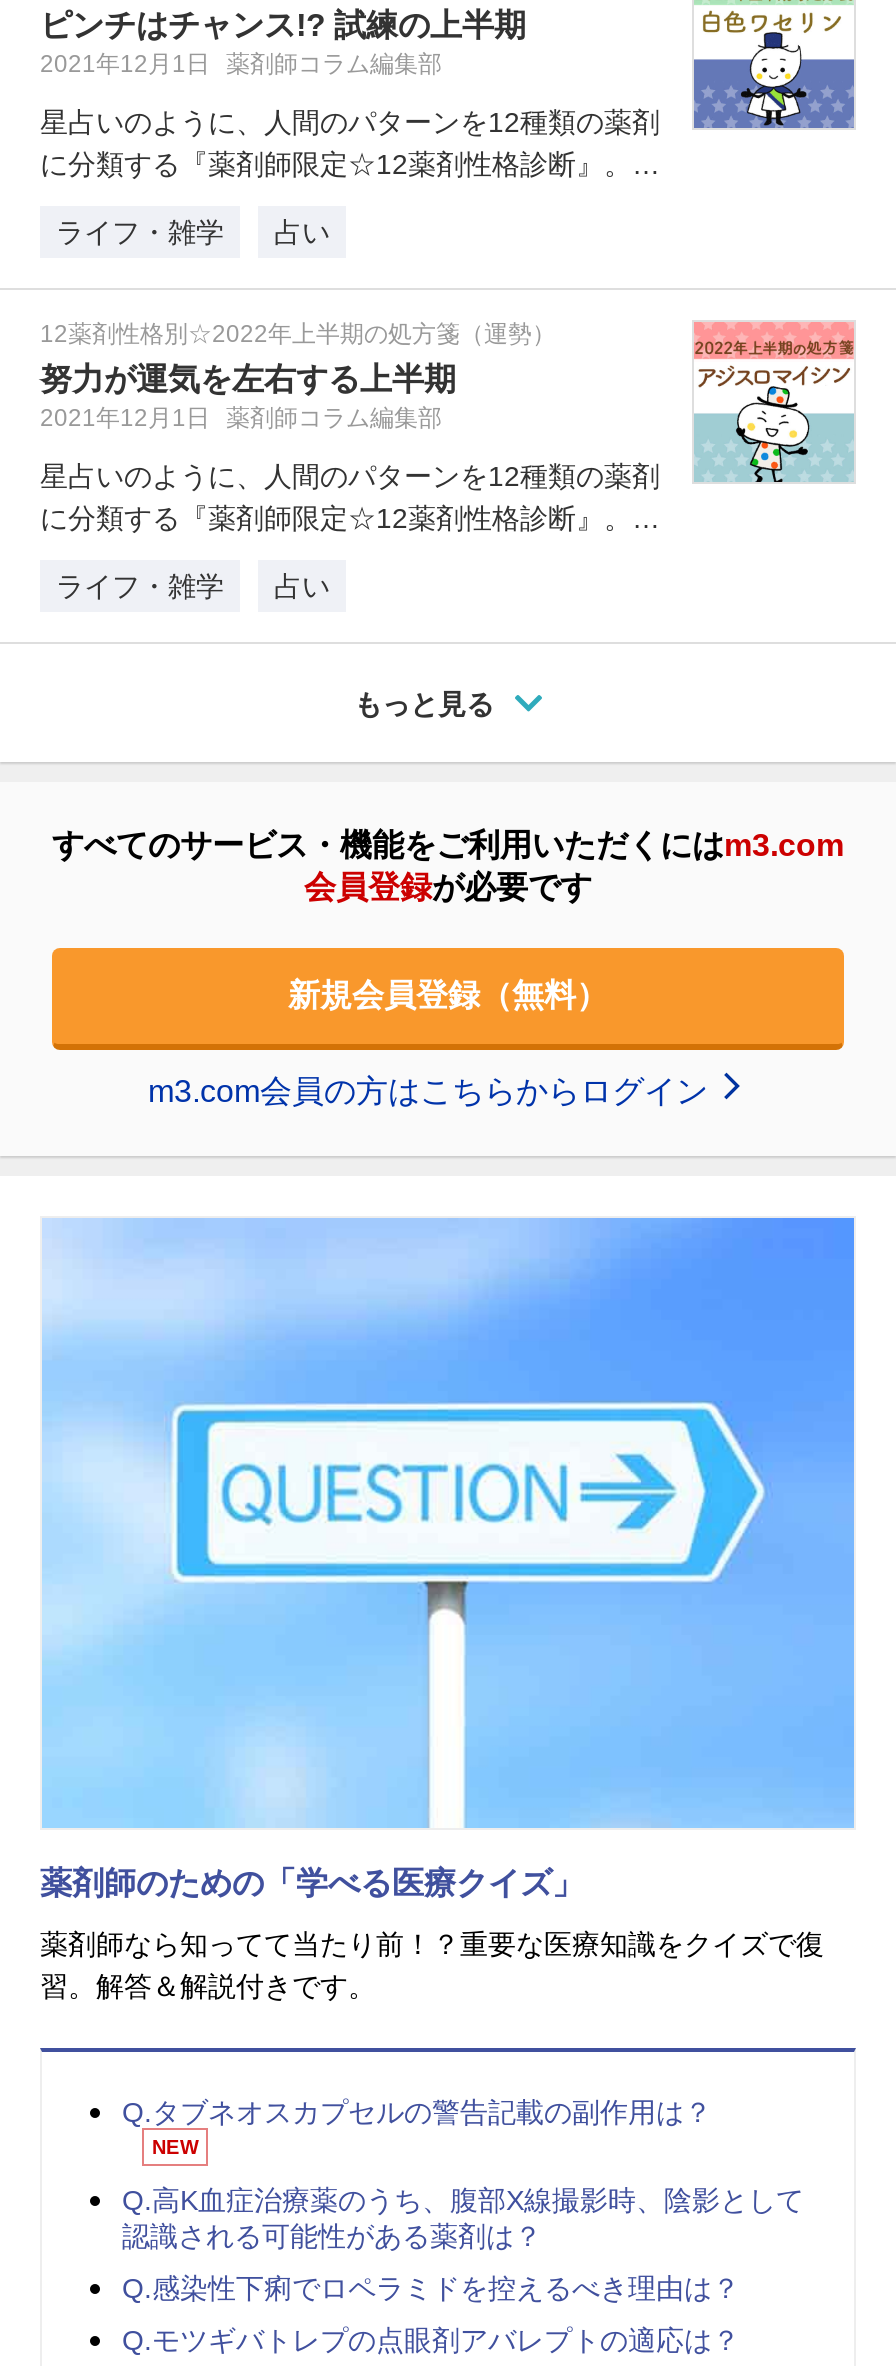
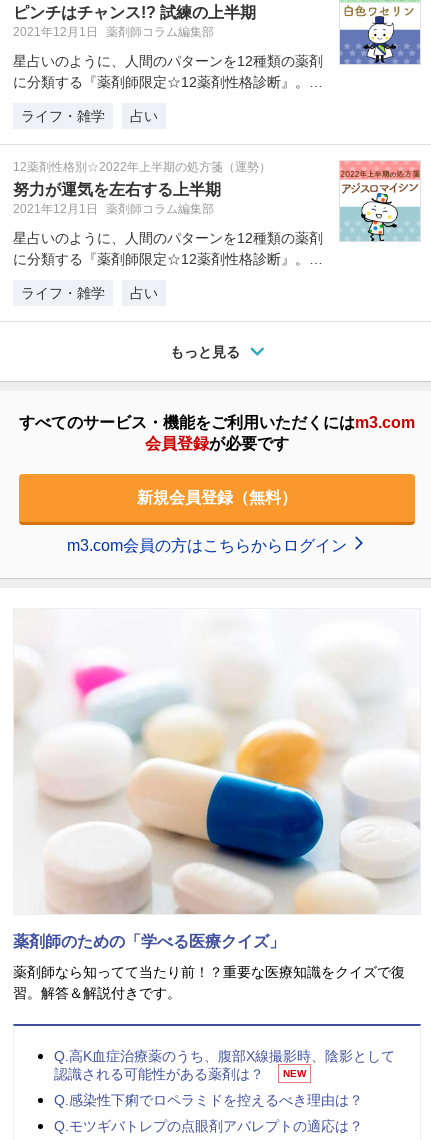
[42,1216,856,1830] [image] -> [14,609,420,915] [image]
[122,2095,712,2158] Q.タブネオスカプセルの警告記載の副作用は？ | NEW -> none
none -> [283,1068,306,1079] NEW

